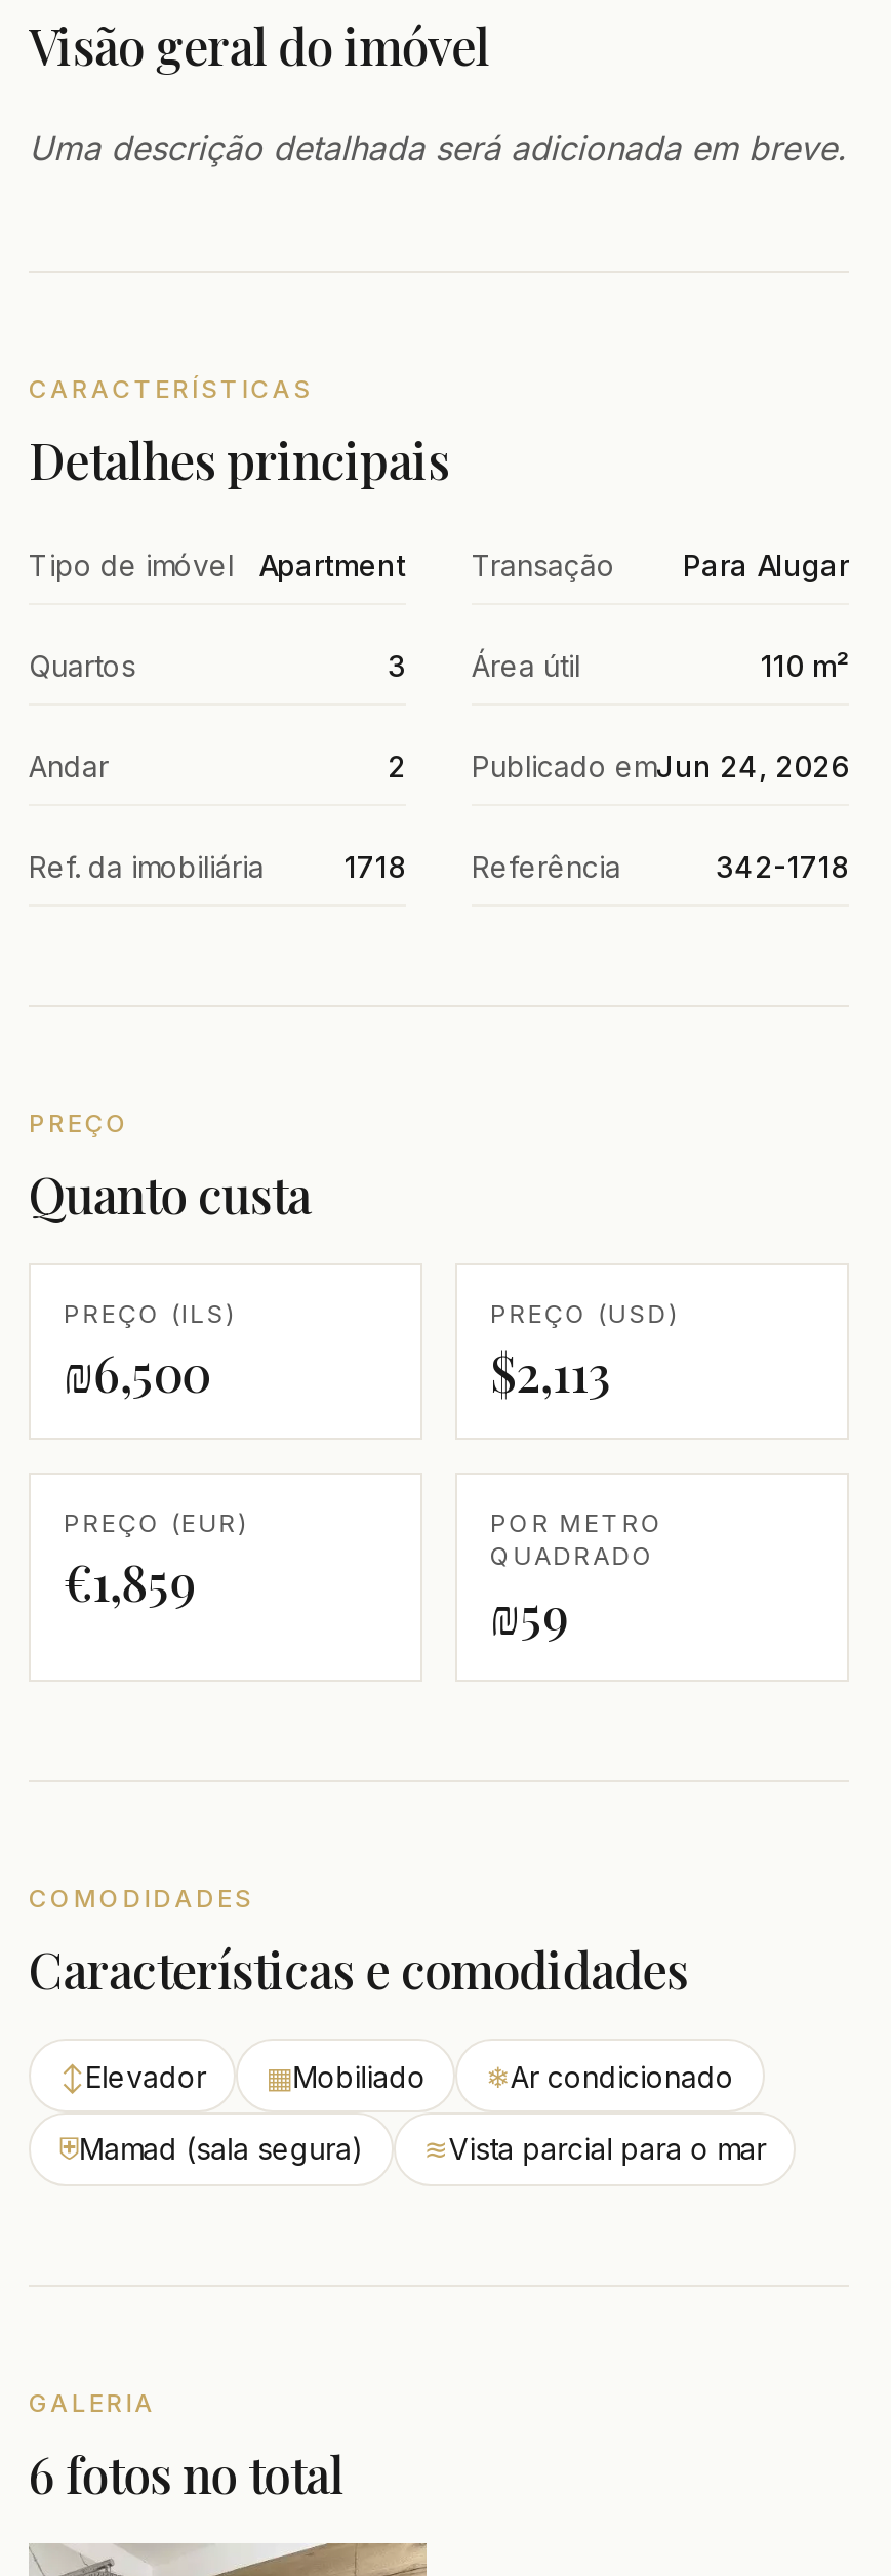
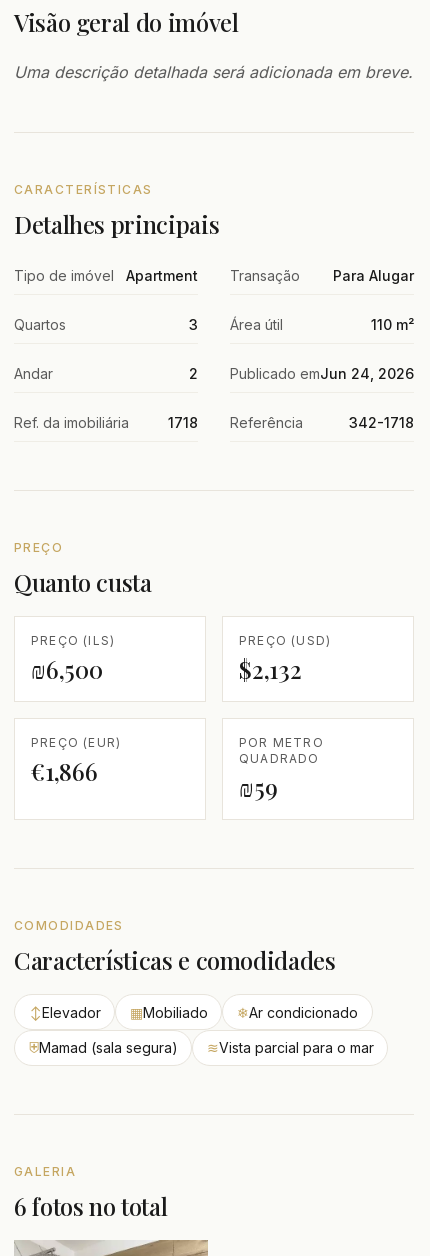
[490,1340,612,1406] $2,113 -> [239,653,302,685] $2,132
[64,1549,196,1615] €1,859 -> [31,755,98,787] €1,866

